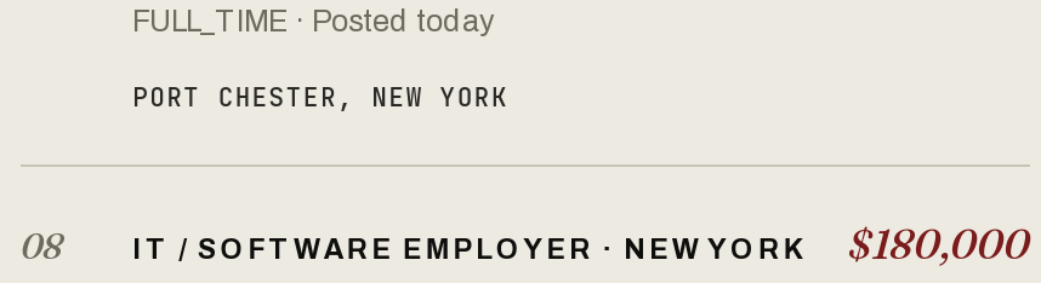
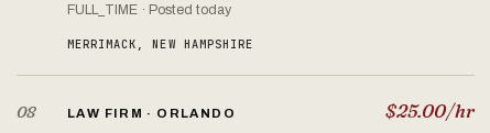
[132,81,508,115] PORT CHESTER, NEW YORK -> [67,37,253,52] MERRIMACK, NEW HAMPSHIRE
[848,221,1030,270] $180,000 -> [385,101,475,123] $25.00/hr
[132,236,806,265] IT / SOFTWARE EMPLOYER · NEW YORK -> [67,107,236,120] LAW FIRM · ORLANDO

